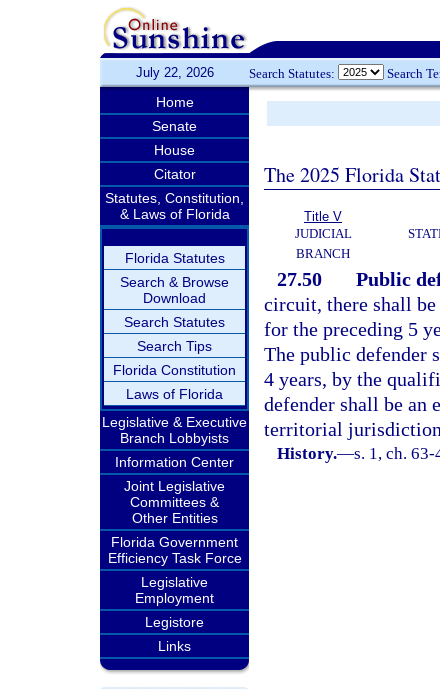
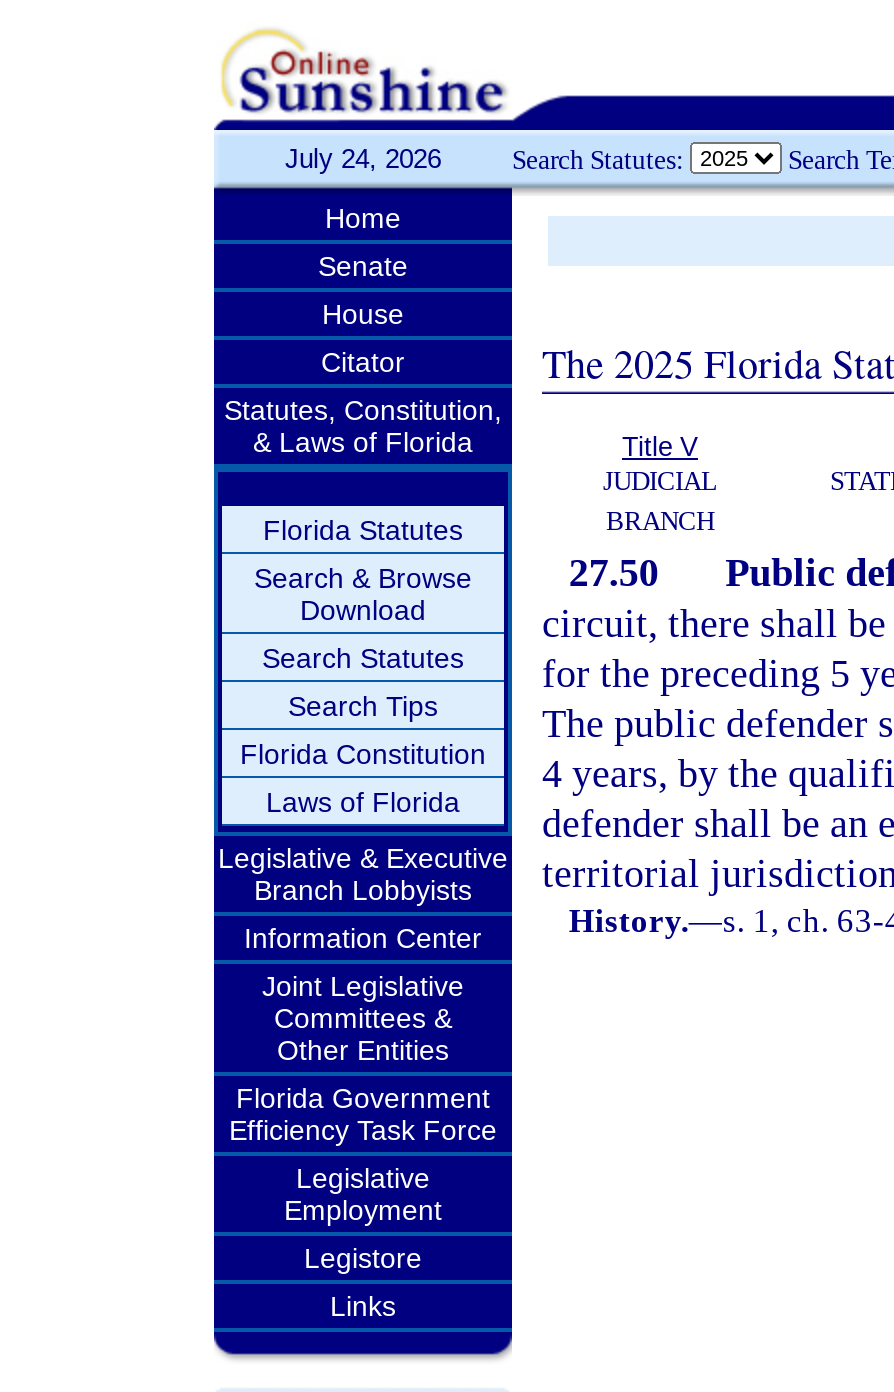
[135,65,213,80] July 22, 2026 -> [285,144,441,174] July 24, 2026

